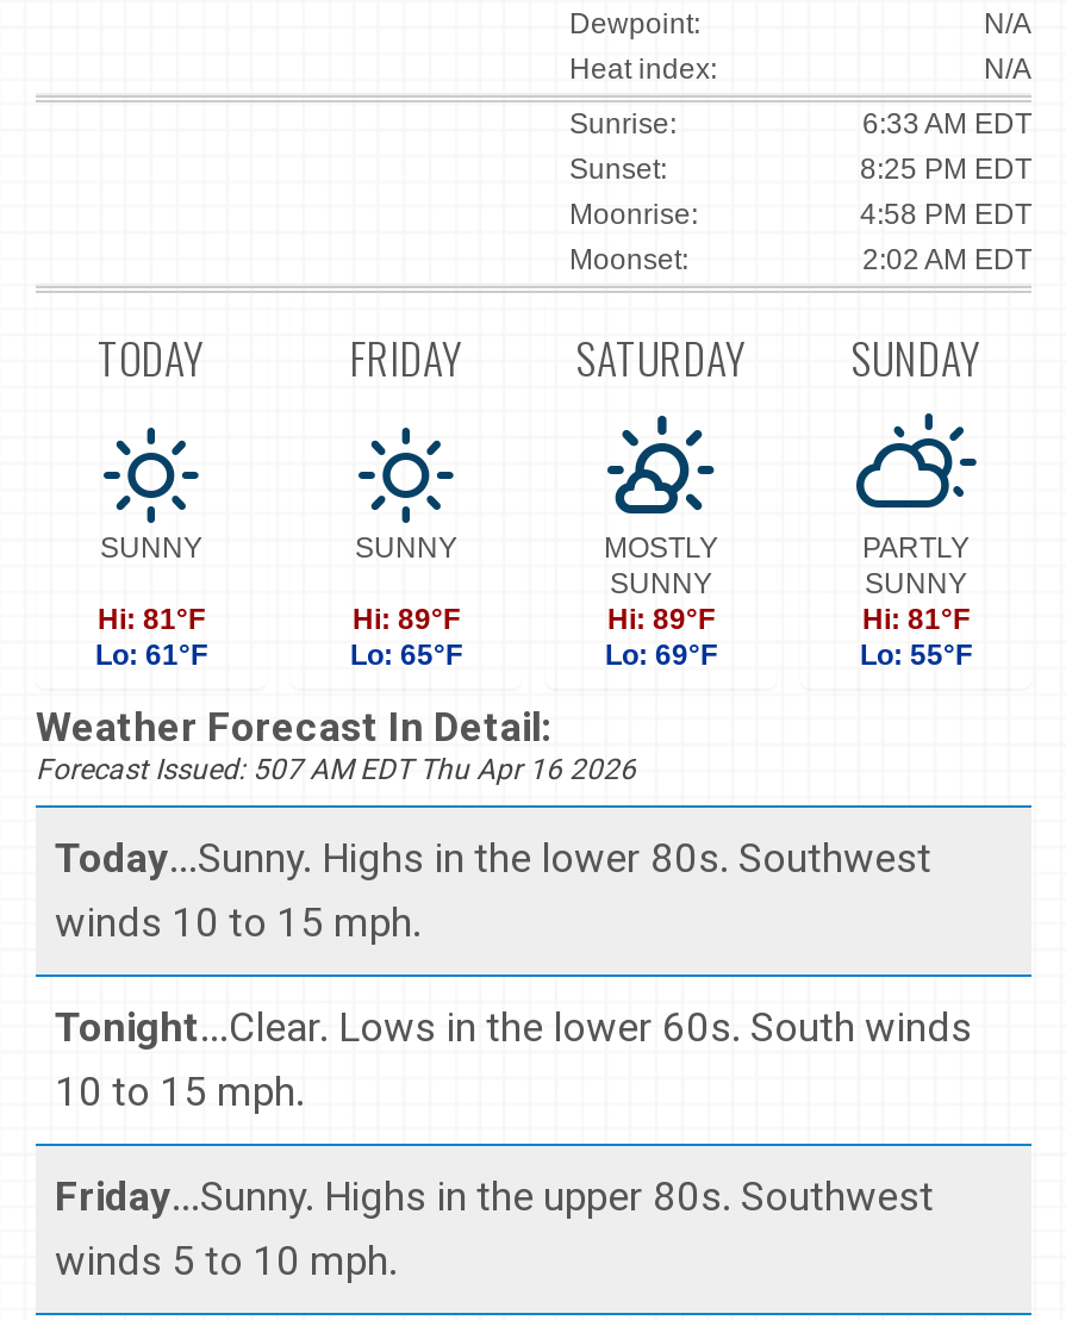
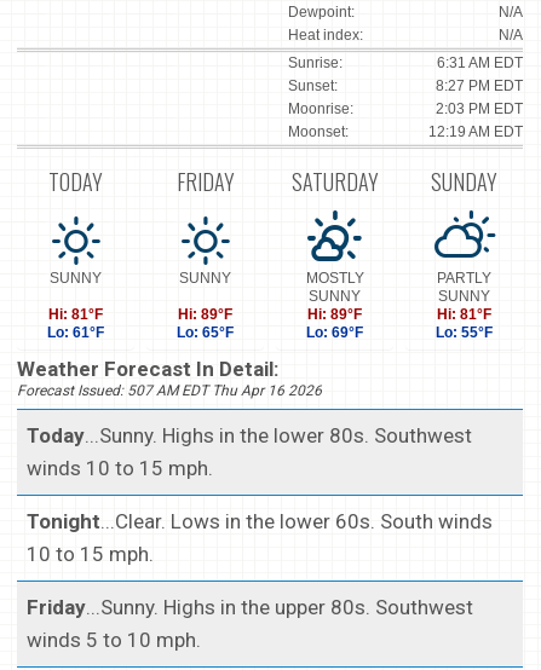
[862,108,1031,141] 6:33 AM EDT -> [437,55,523,72] 6:31 AM EDT
[860,153,1031,187] 8:25 PM EDT -> [436,78,523,95] 8:27 PM EDT
[860,198,1031,232] 4:58 PM EDT -> [436,101,523,118] 2:03 PM EDT
[862,244,1031,277] 2:02 AM EDT -> [428,124,523,141] 12:19 AM EDT

